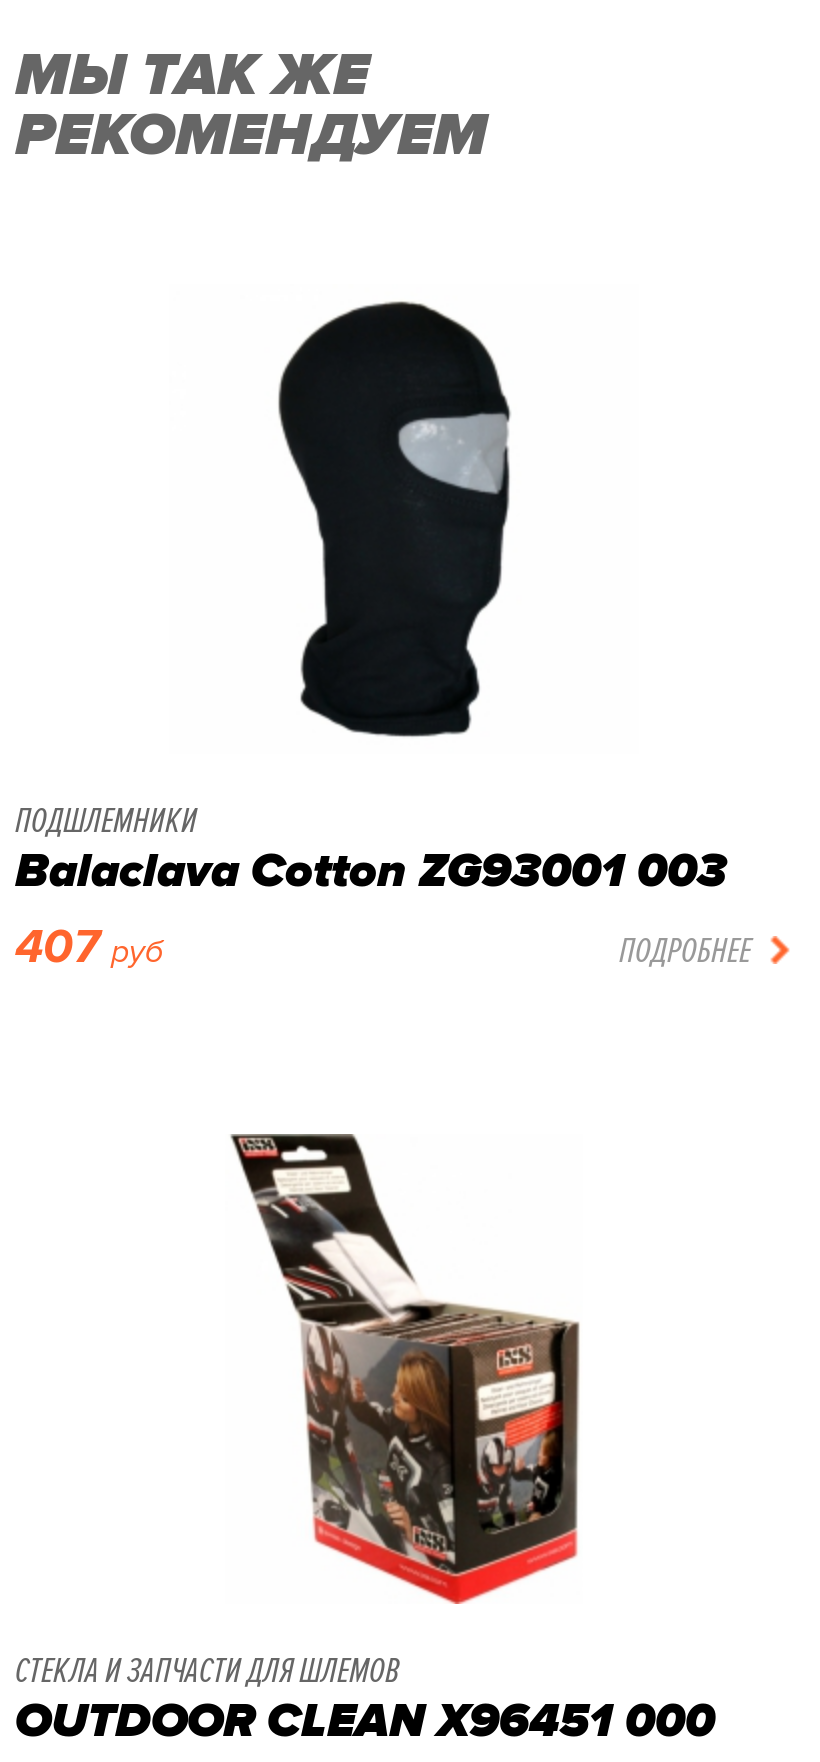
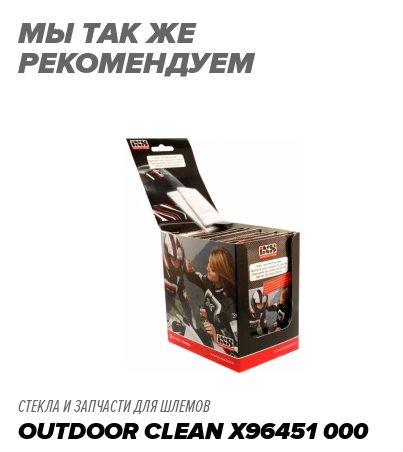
[15,300,751,977] [image] | ПОДШЛЕМНИКИ | Balaclava Cotton ZG93001 003 | 407руб | ПОДРОБНЕЕ -> none

